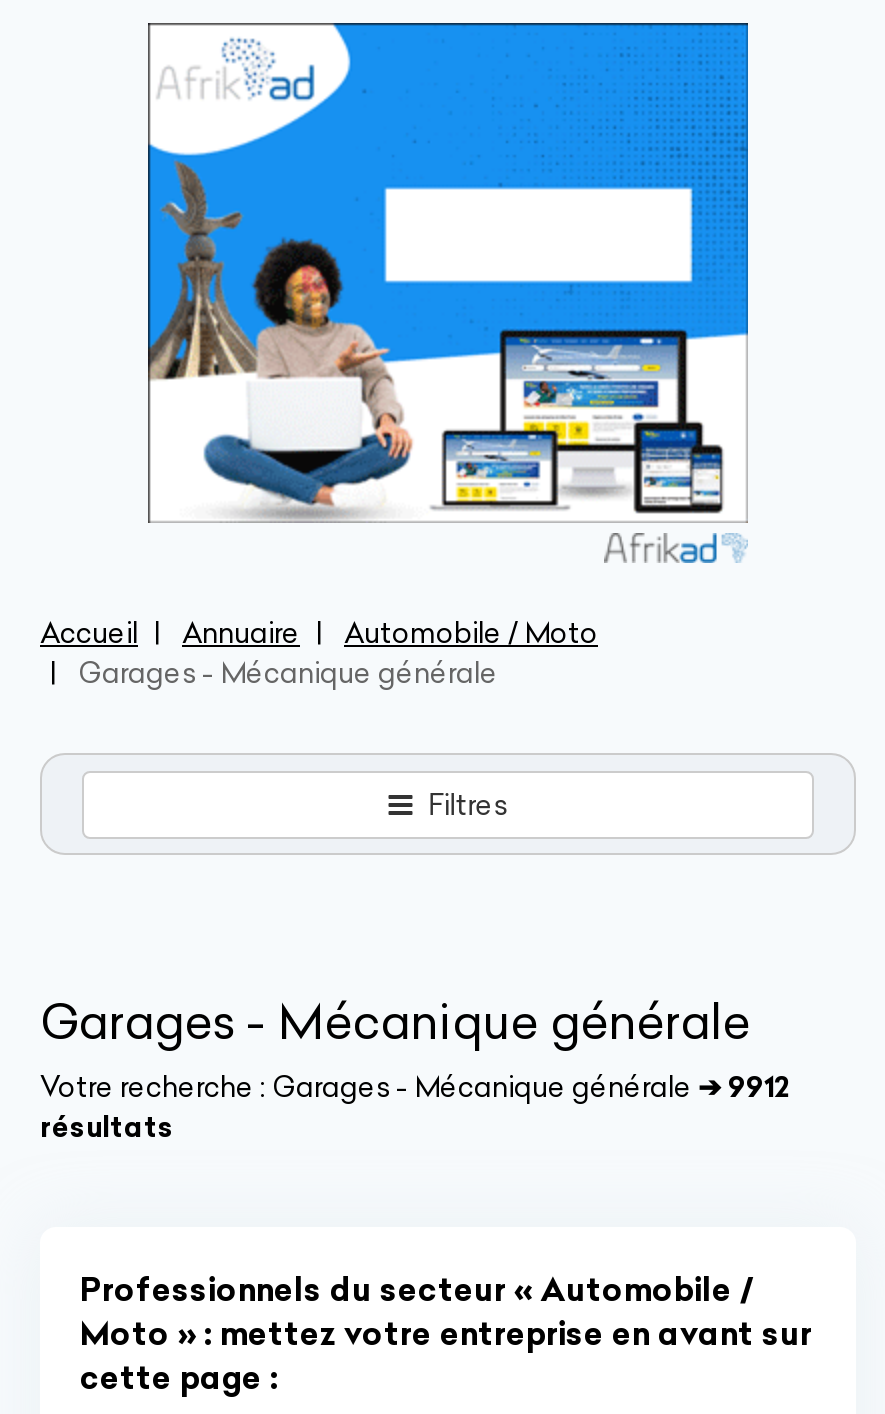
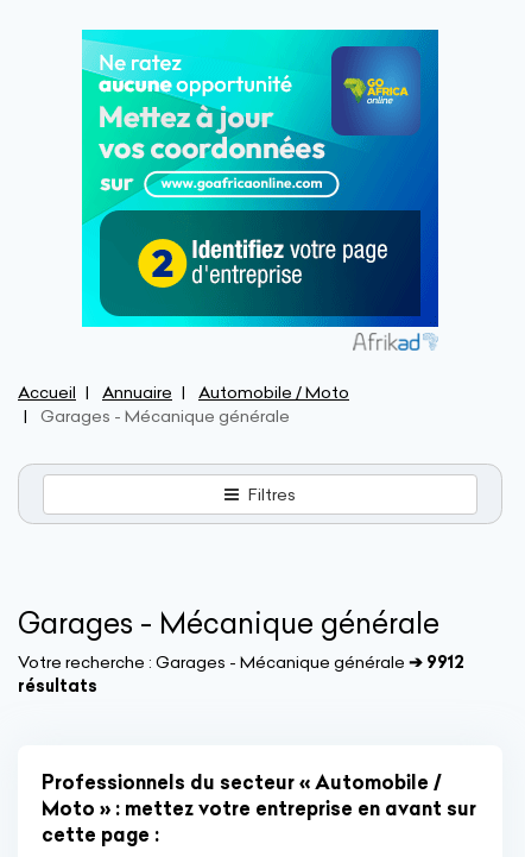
[146,21,750,523] [image] -> [81,29,439,328] [image]

